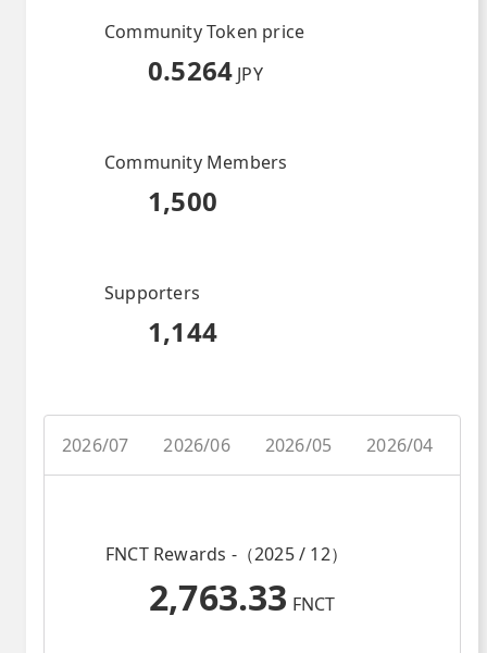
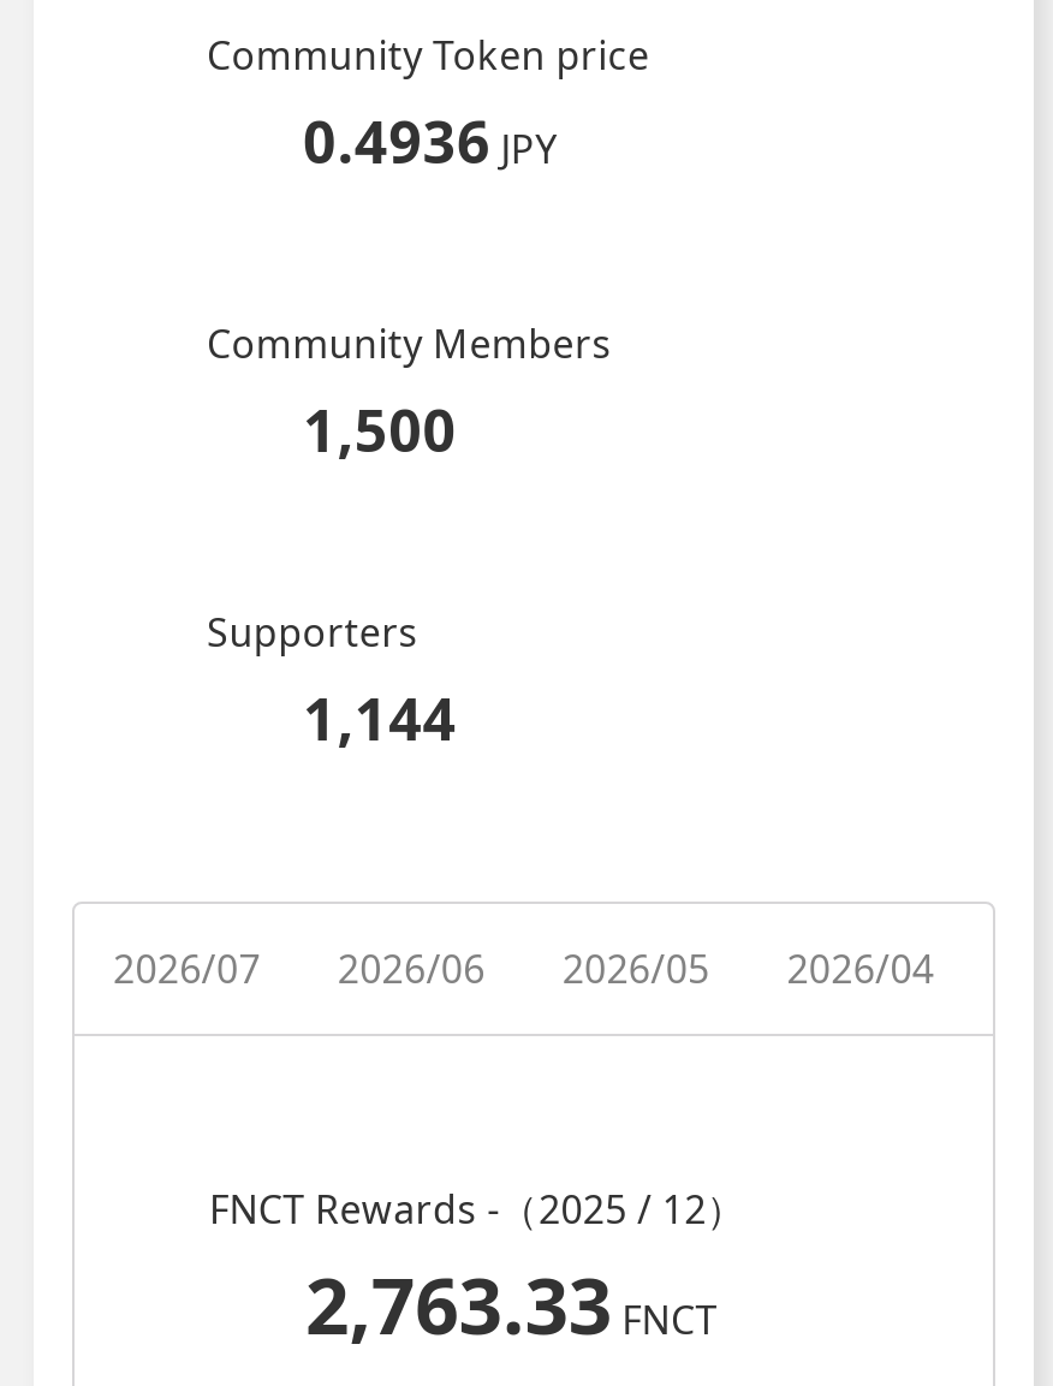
[148,52,263,88] 0.5264 JPY -> [303,101,557,180] 0.4936 JPY

